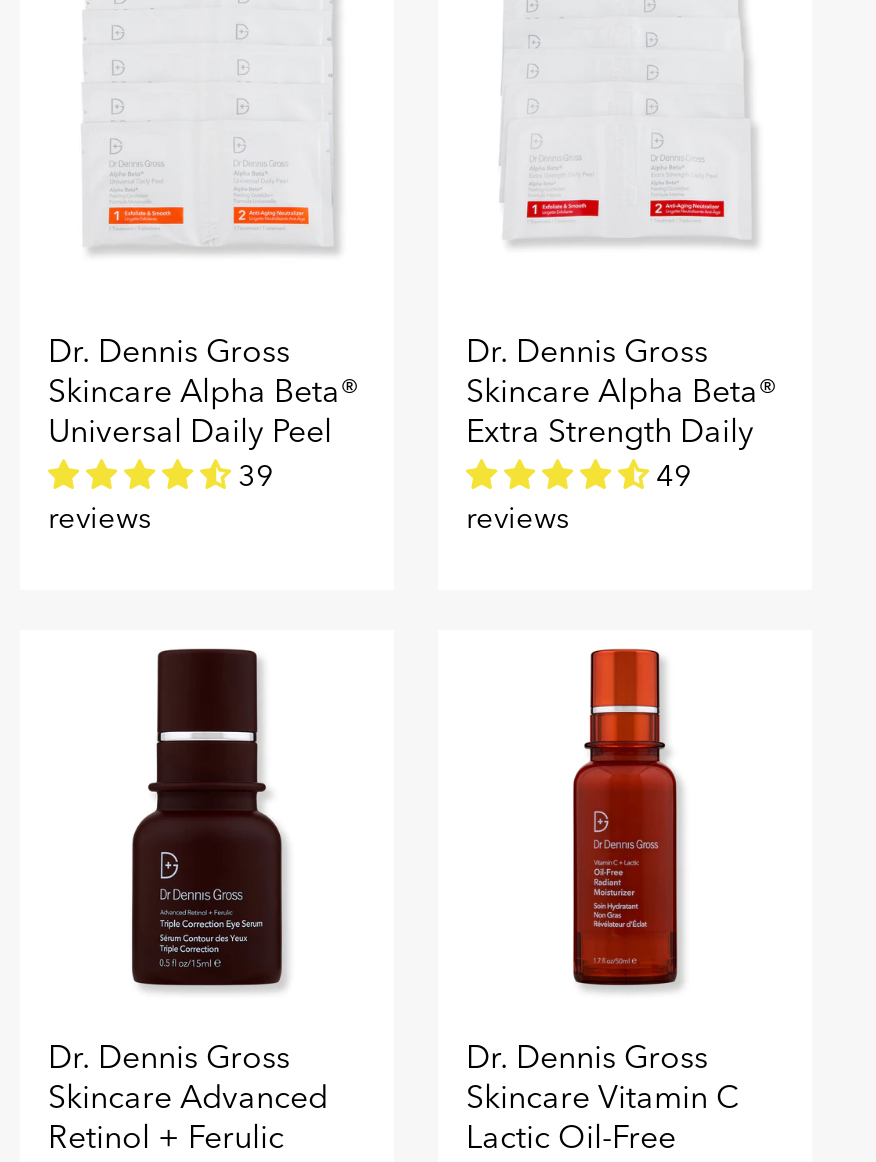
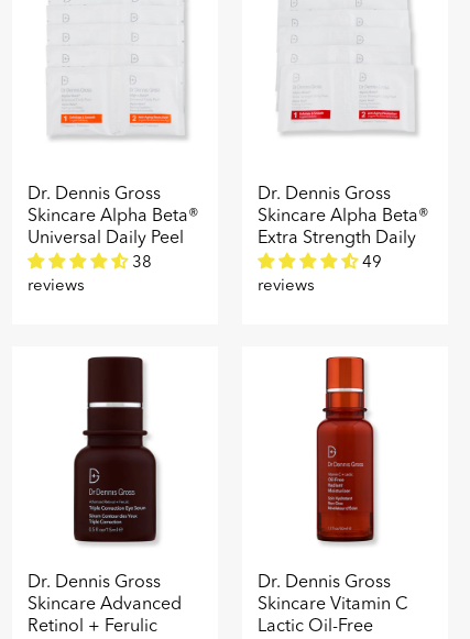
[238,464,274,494] 39 -> [132,255,152,272] 38

